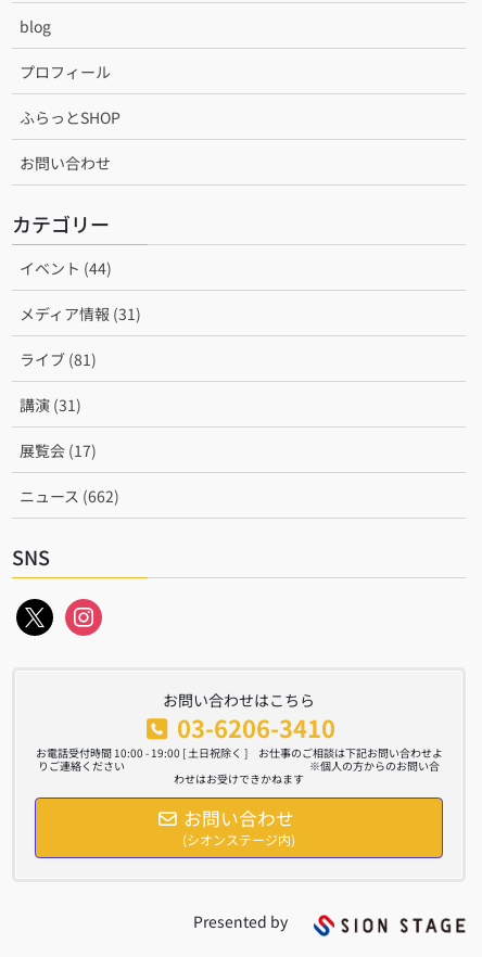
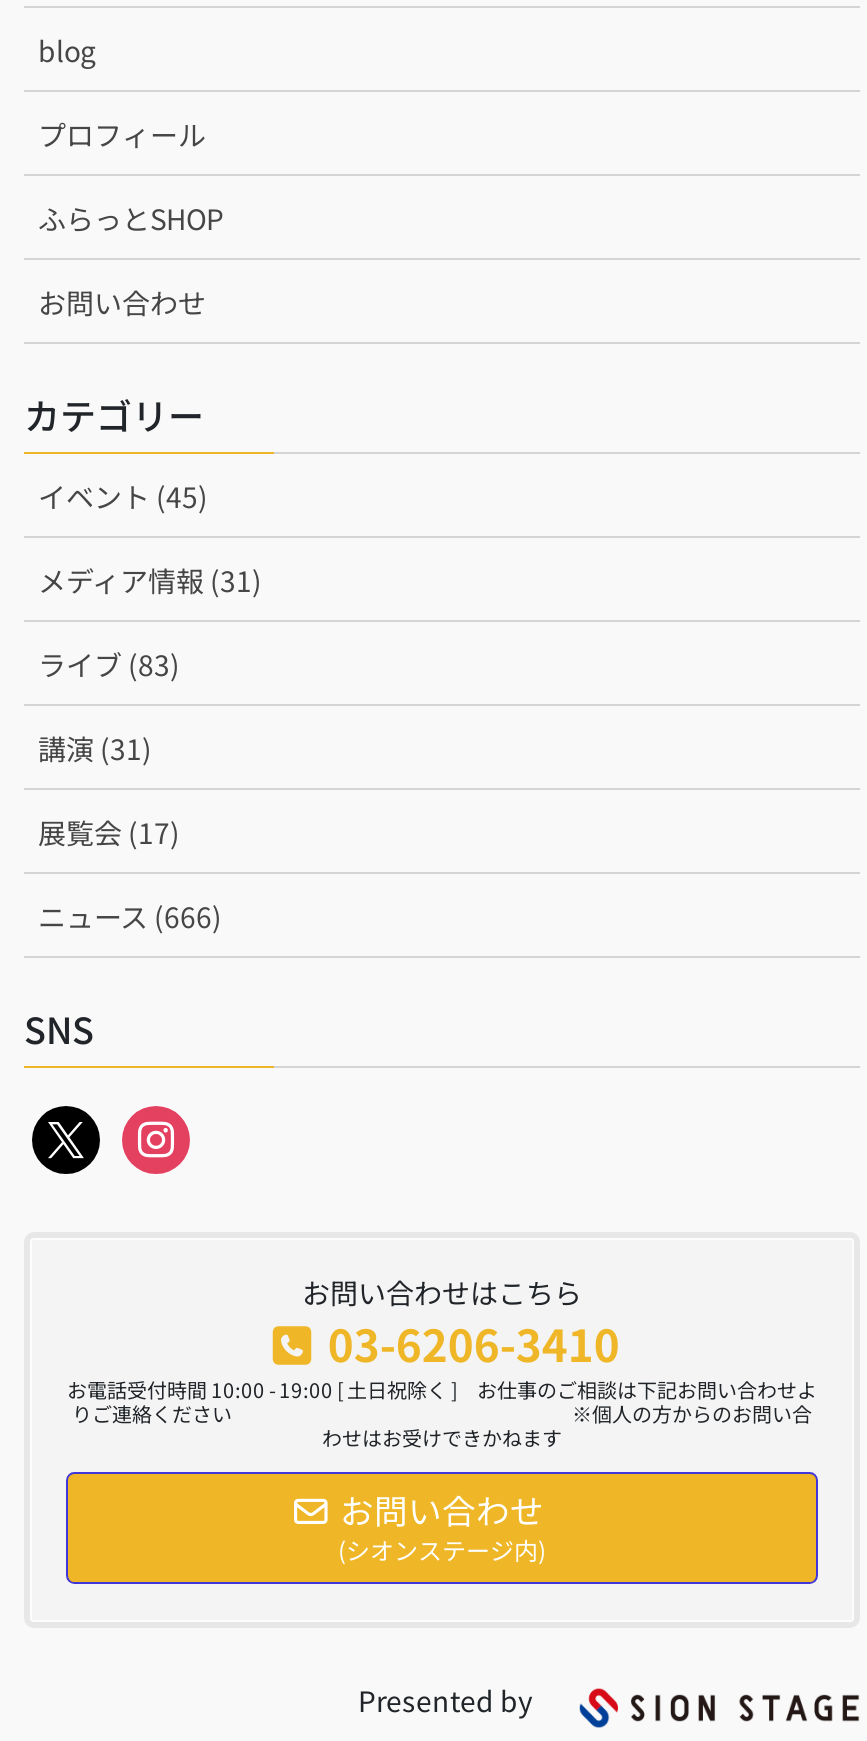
[20,257,112,279] イベント (44) -> [38,475,208,515] イベント (45)
[20,348,97,370] ライブ (81) -> [38,643,180,683] ライブ (83)
[20,485,119,506] ニュース (662) -> [38,895,222,935] ニュース (666)

